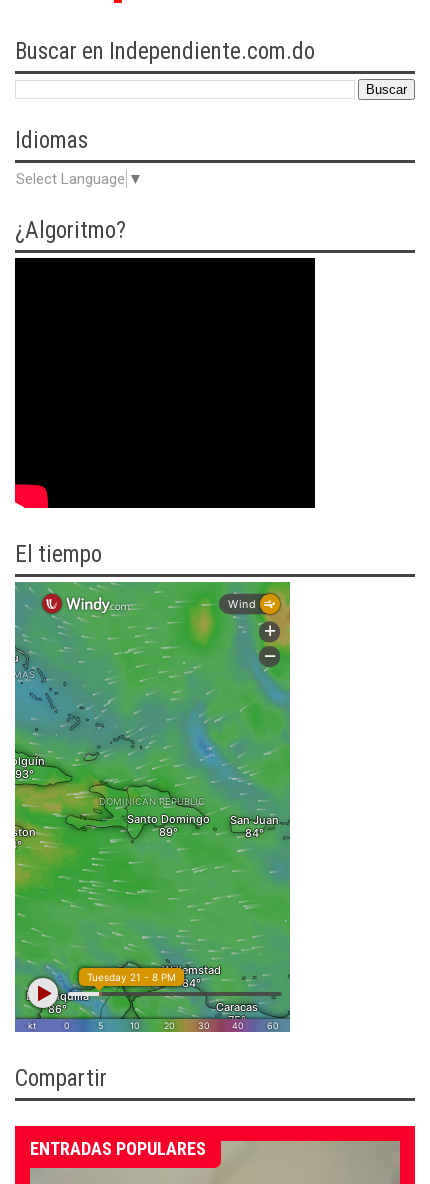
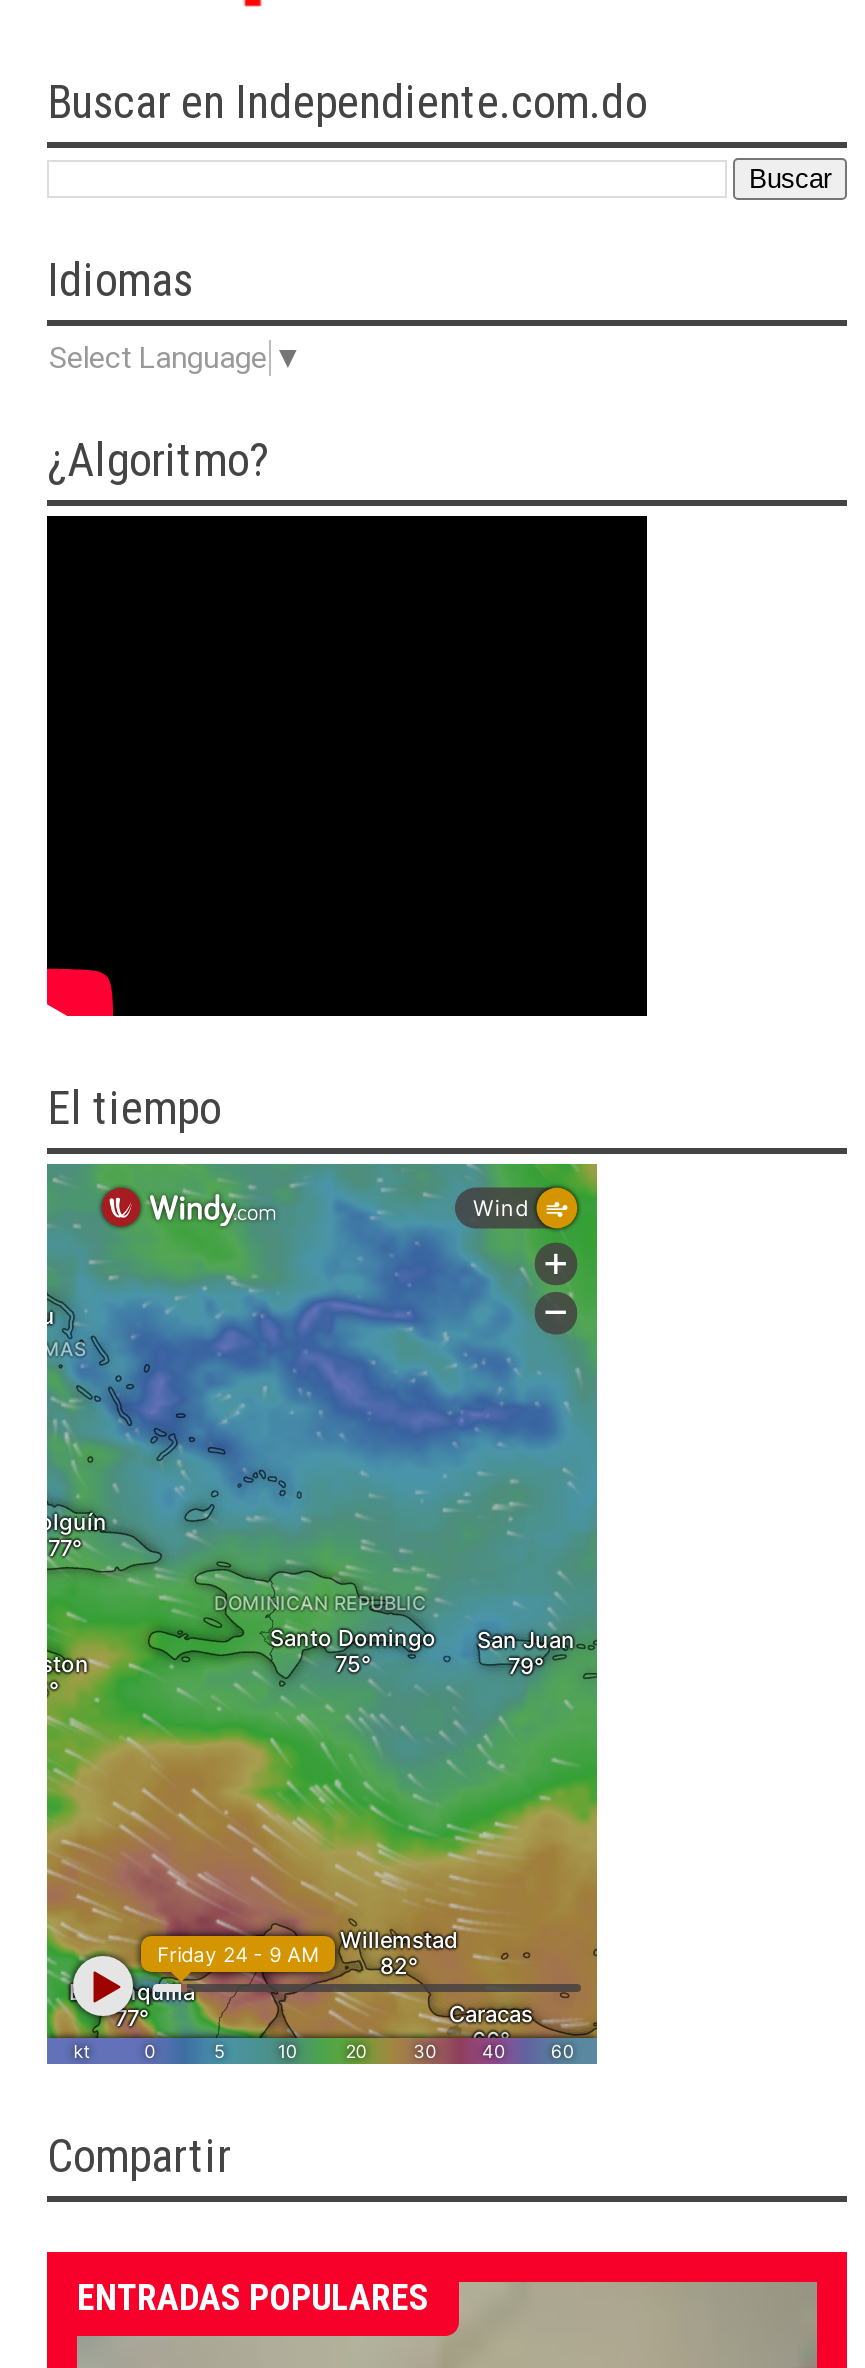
[14,582,291,1019] [image] -> [45,1164,599,2038] [image]

